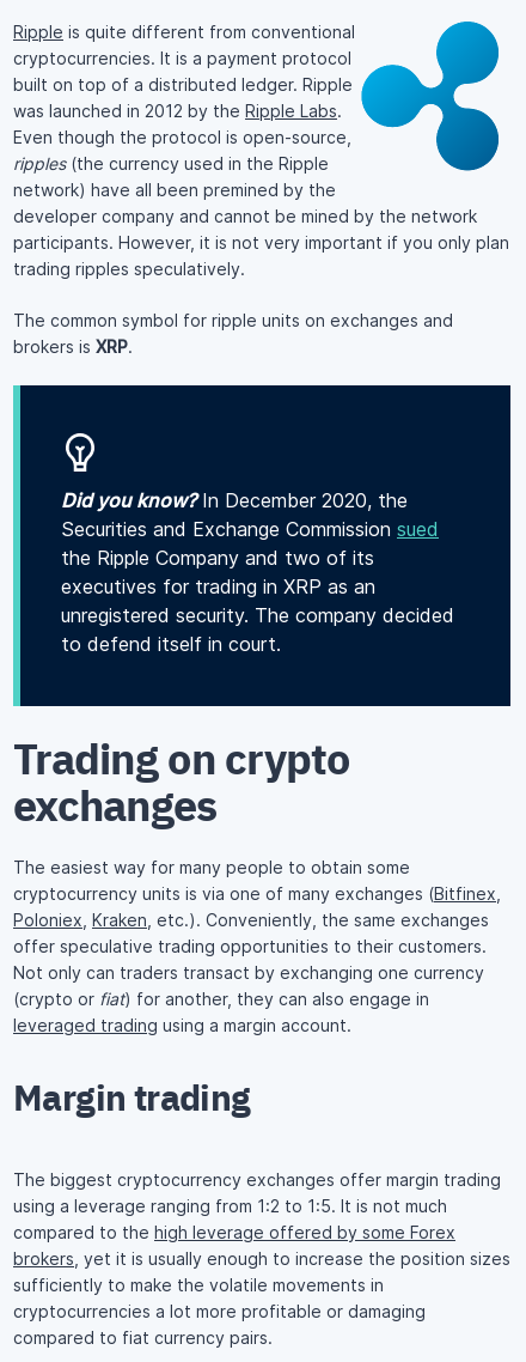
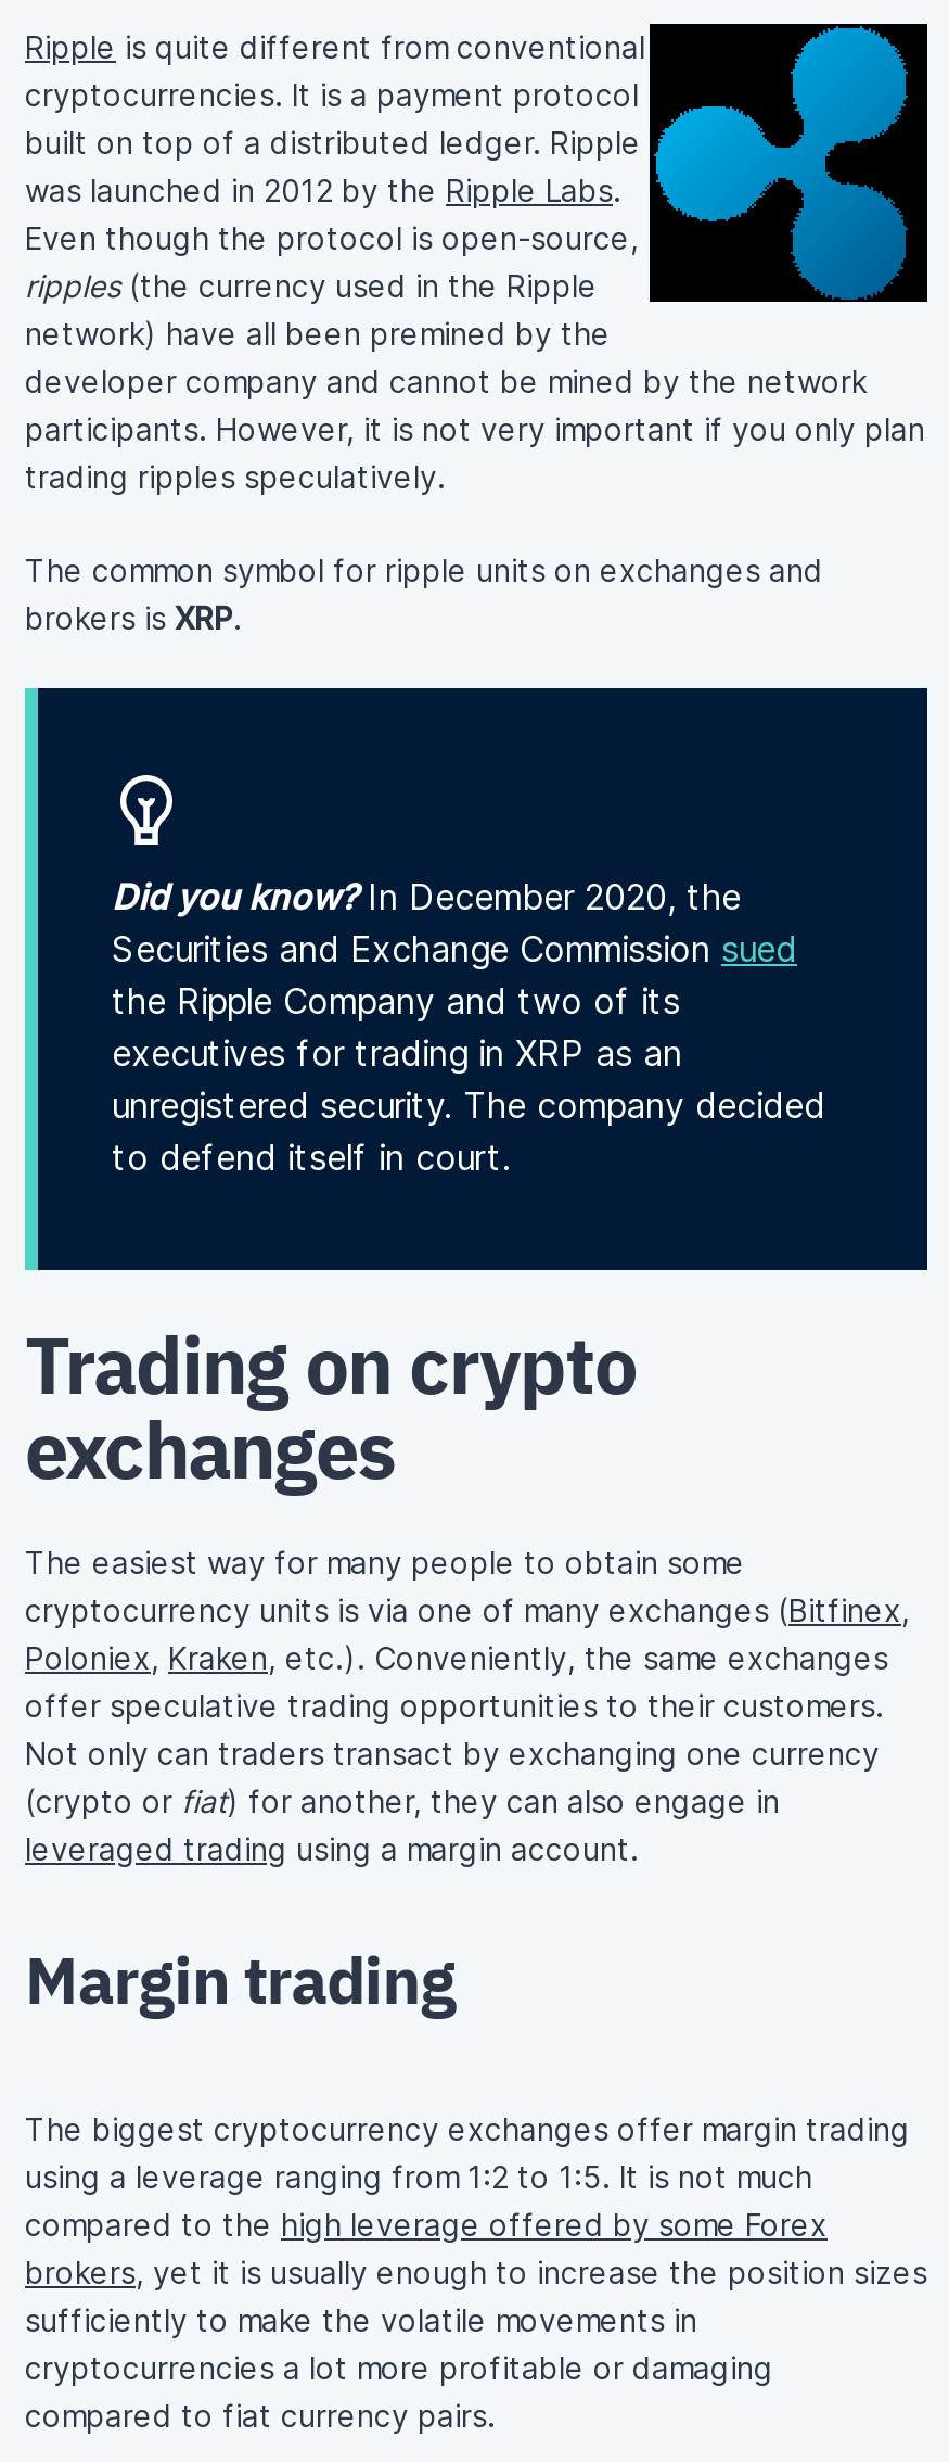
[357,19,510,172] [image] -> [647,22,929,304] [image]

